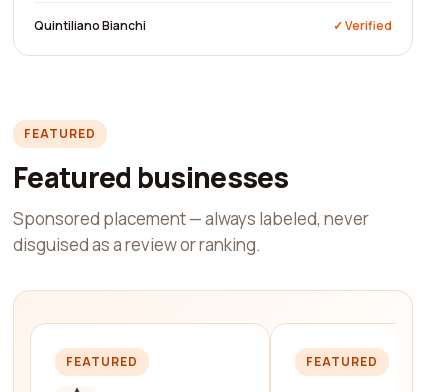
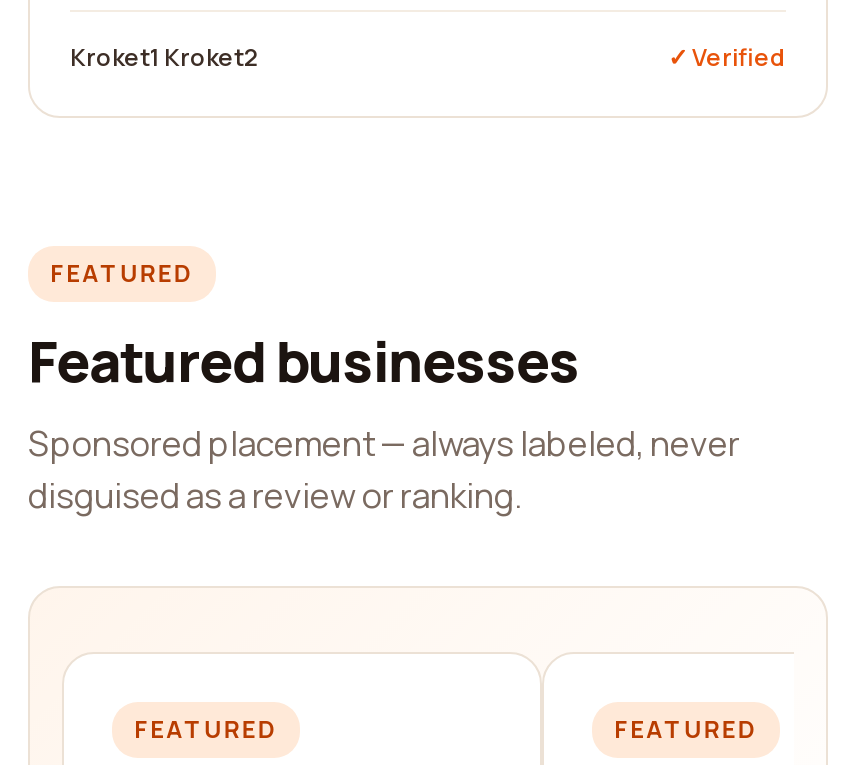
[34,17,146,34] Quintiliano Bianchi -> [70,40,260,74] Kroket1 Kroket2

